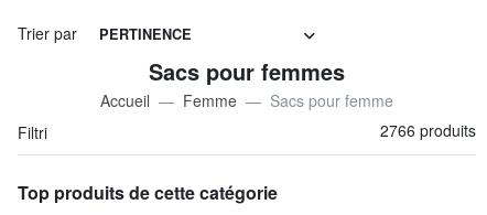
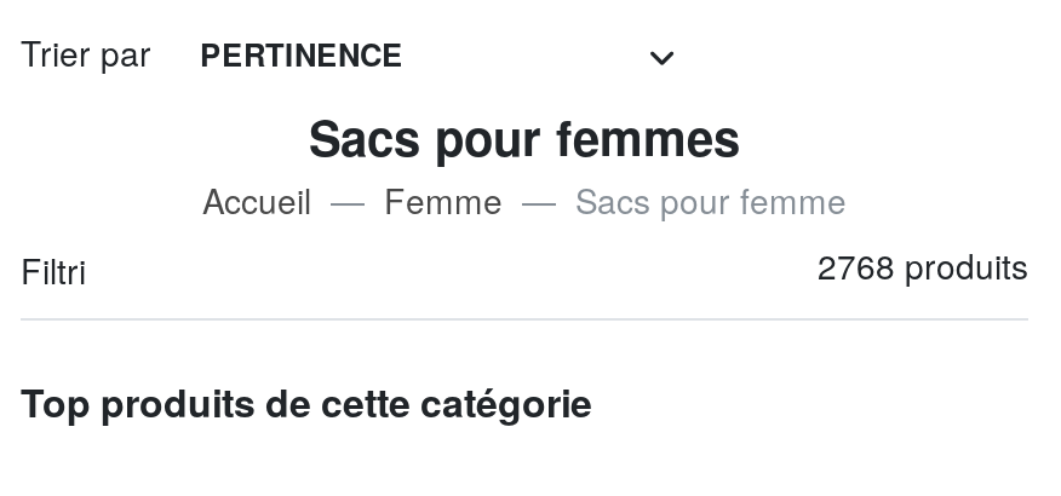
[380,119,476,141] 2766 produits -> [818,240,1028,288] 2768 produits

